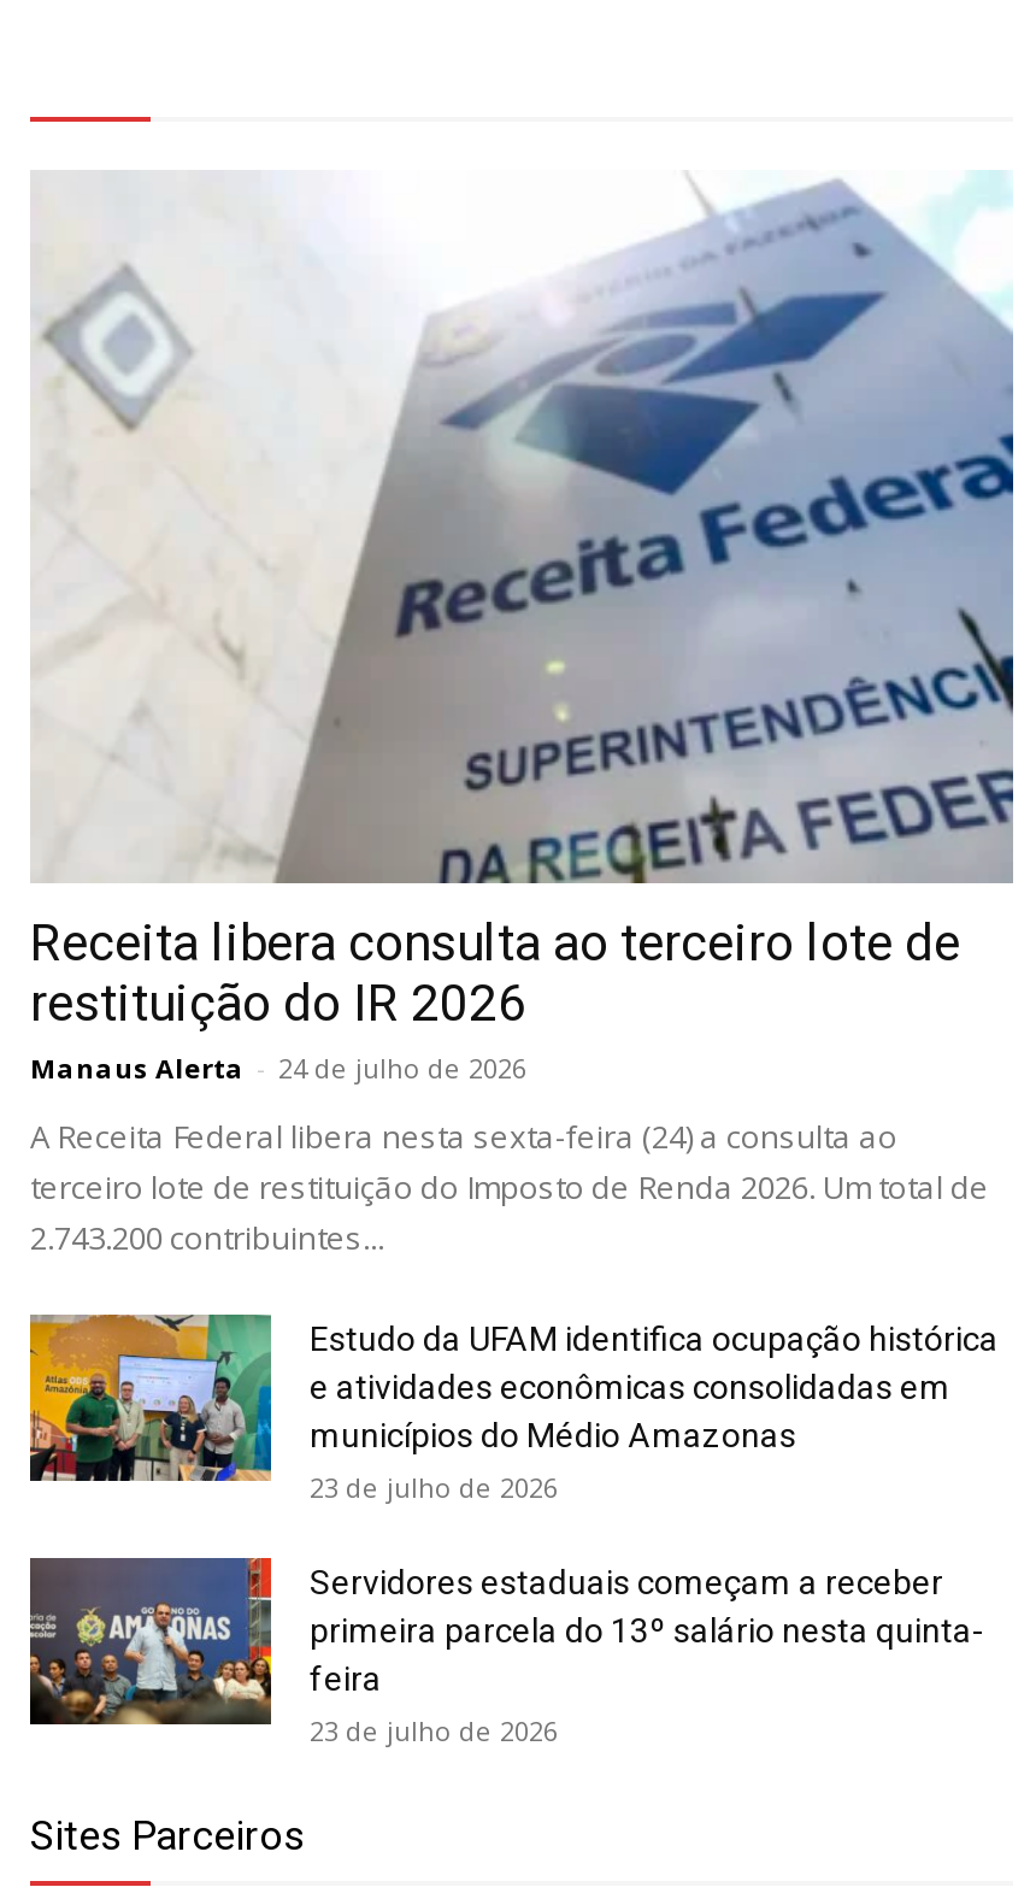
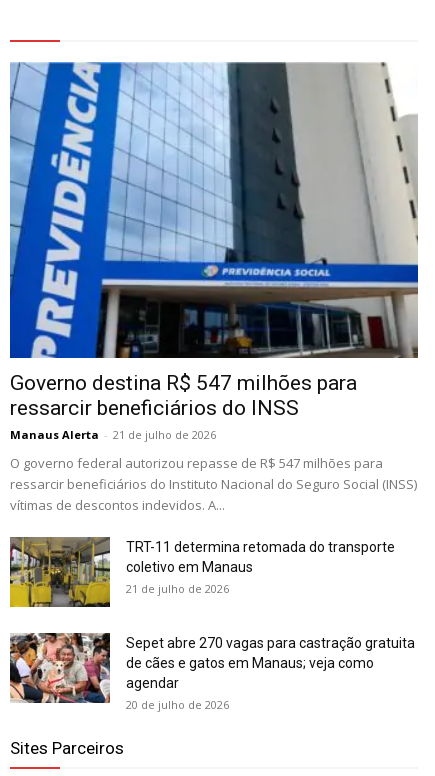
[30,170,1016,1085] [image] | Receita libera consulta ao terceiro lote de | restituição do IR 2026 | Manaus Alerta - 24 de julho de 2026 -> [9,61,418,442] [image] | Governo destina R$ 547 milhões para | ressarcir beneficiários do INSS | Manaus Alerta - 21 de julho de 2026
[30,1114,989,1259] A Receita Federal libera nesta sexta-feira (24) a consulta ao | terceiro lote de restituição do Imposto de Renda 2026. Um total de | 2.743.200 contribuintes... -> [10,454,417,514] O governo federal autorizou repasse de R$ 547 milhões para | ressarcir beneficiários do Instituto Nacional do Seguro Social (INSS) | vítimas de descontos indevidos. A...
[28,1312,999,1505] [image] | Estudo da UFAM identifica ocupação histórica | e atividades econômicas consolidadas em | municípios do Médio Amazonas | 23 de julho de 2026 -> [9,537,395,608] [image] | TRT-11 determina retomada do transporte | coletivo em Manaus | 21 de julho de 2026
[28,1556,984,1748] [image] | Servidores estaduais começam a receber | primeira parcela do 13º salário nesta quinta- | feira | 23 de julho de 2026 -> [10,632,415,712] [image] | Sepet abre 270 vagas para castração gratuita | de cães e gatos em Manaus; veja como | agendar | 20 de julho de 2026

